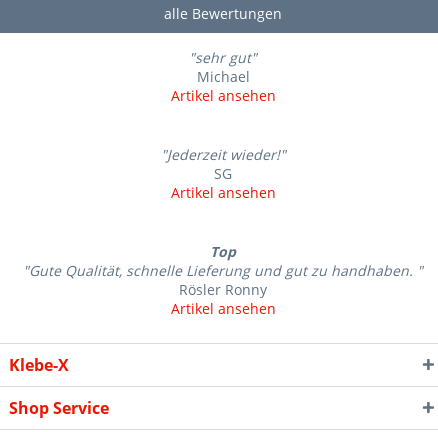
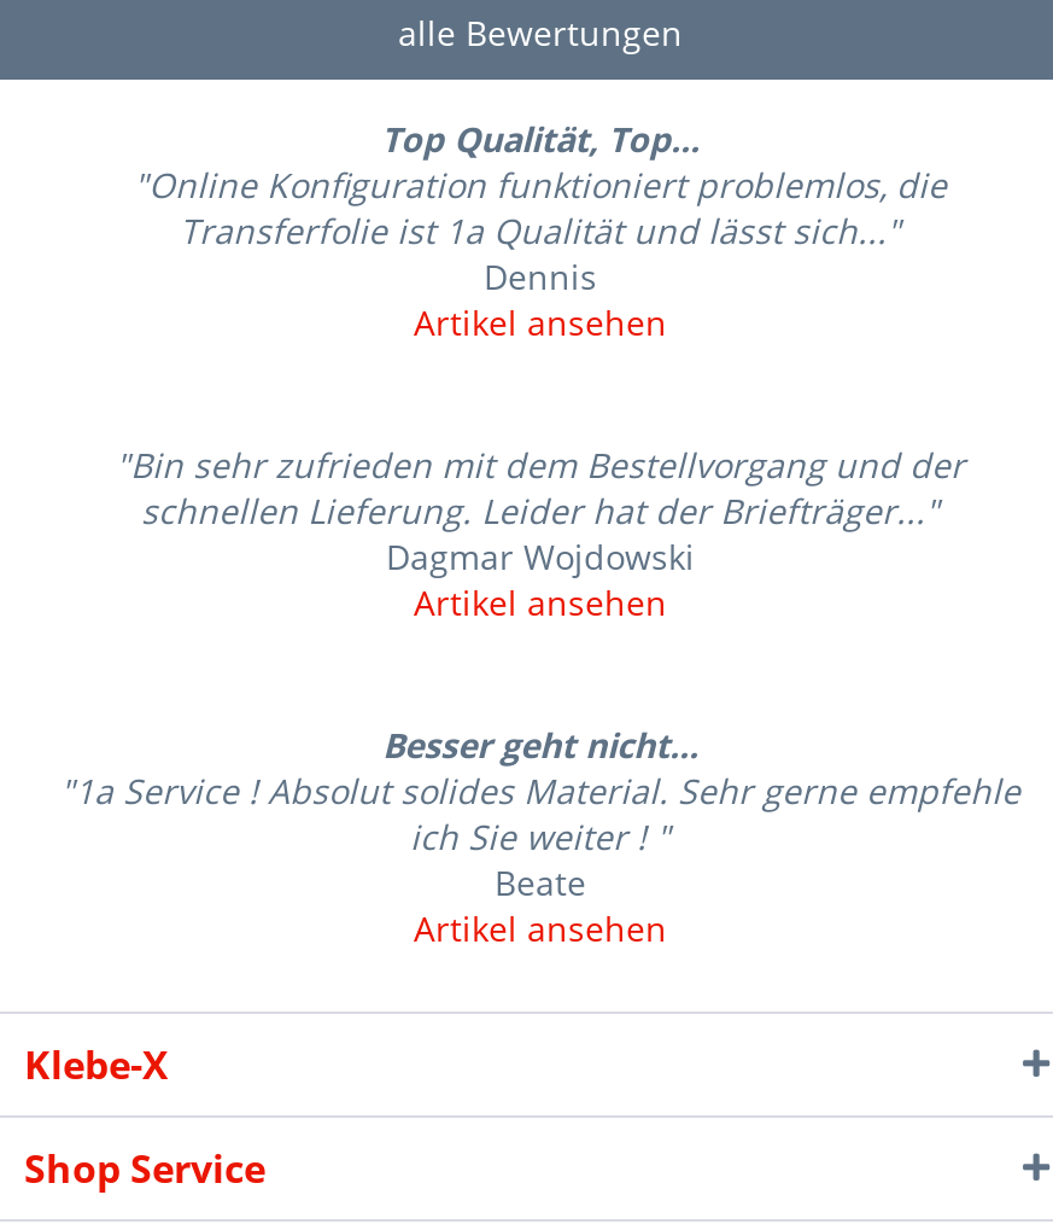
[189,48,257,86] "sehr gut" | Michael -> [134,116,947,299] Top Qualität, Top... | "Online Konfiguration funktioniert problemlos, die | Transferfolie ist 1a Qualität und lässt sich..." | Dennis
[160,145,285,183] "Jederzeit wieder!" | SG -> [116,442,965,579] "Bin sehr zufrieden mit dem Bestellvorgang und der | schnellen Lieferung. Leider hat der Briefträger..." | Dagmar Wojdowski
[23,242,423,299] Top | "Gute Qualität, schnelle Lieferung und gut zu handhaben. " | Rösler Ronny -> [60,722,1020,905] Besser geht nicht... | "1a Service ! Absolut solides Material. Sehr gerne empfehle | ich Sie weiter ! " | Beate

